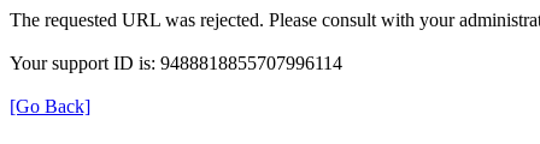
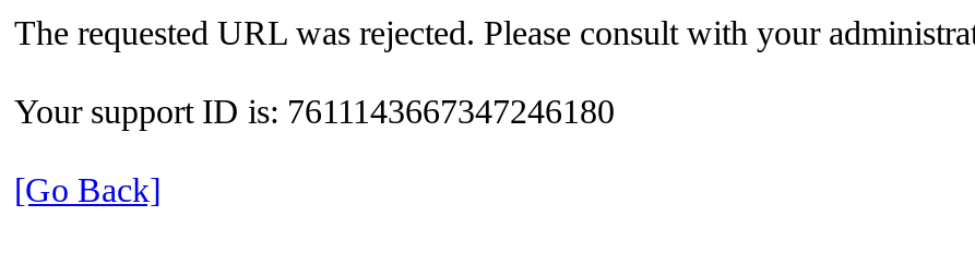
[10,53,342,73] Your support ID is: 9488818855707996114 -> [14,93,615,130] Your support ID is: 7611143667347246180

